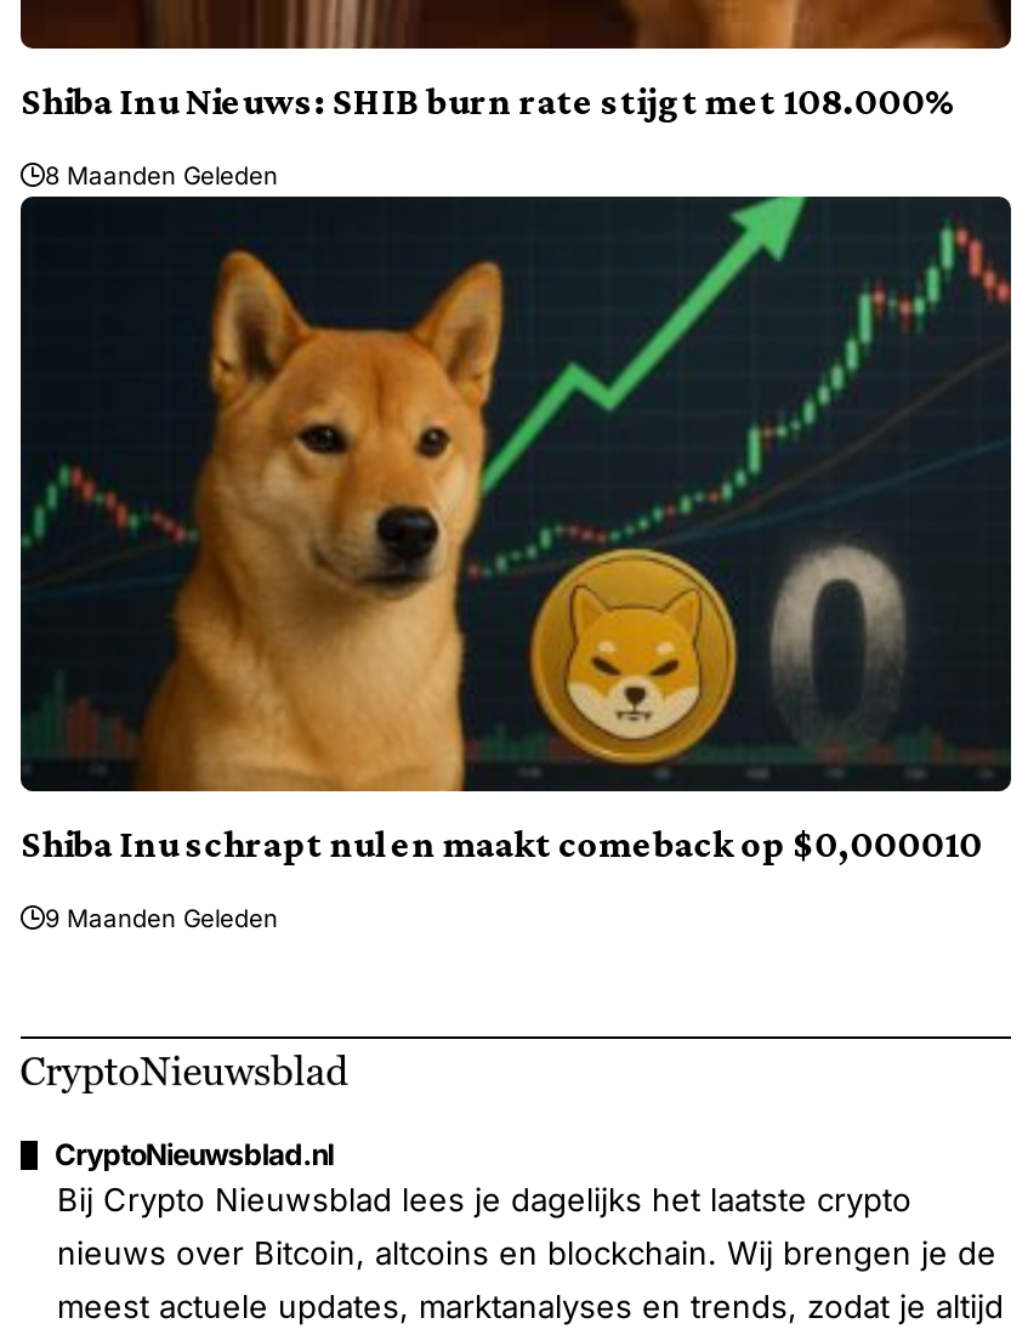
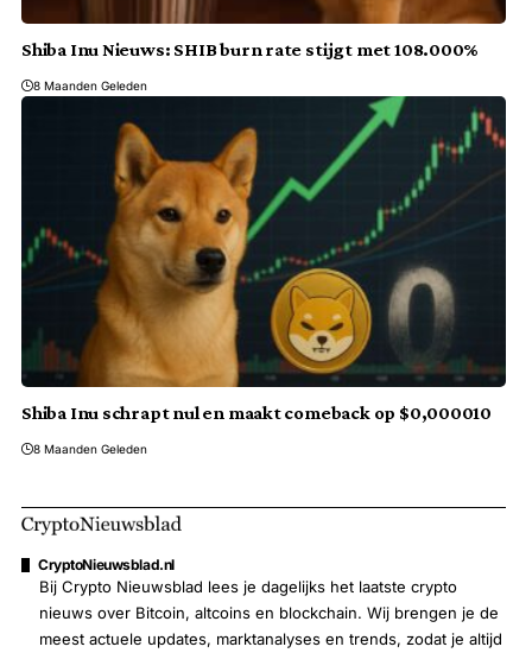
[45,903,278,932] 9 Maanden Geleden -> [33,442,147,456] 8 Maanden Geleden

